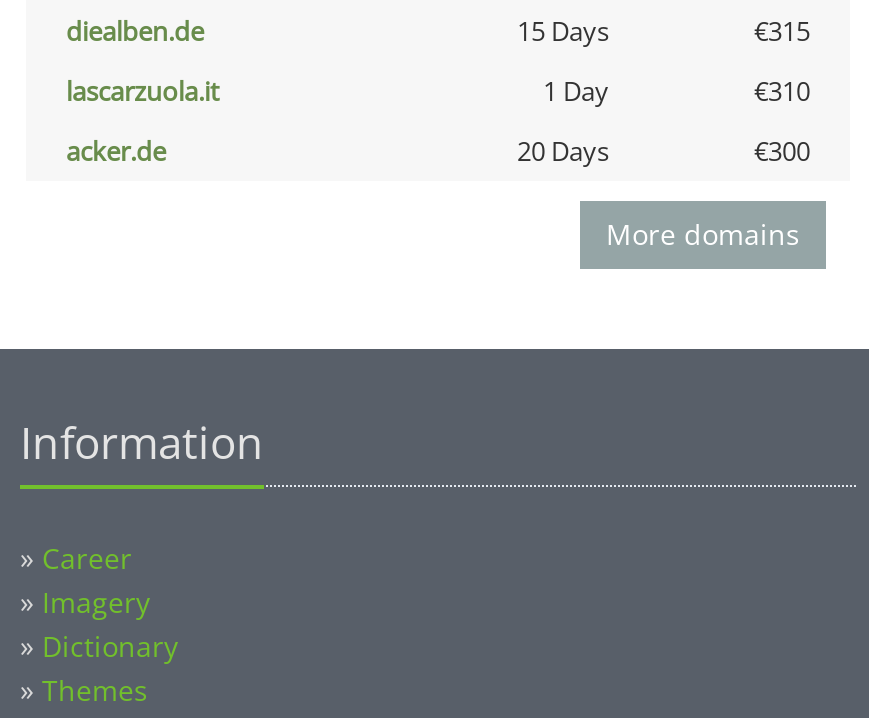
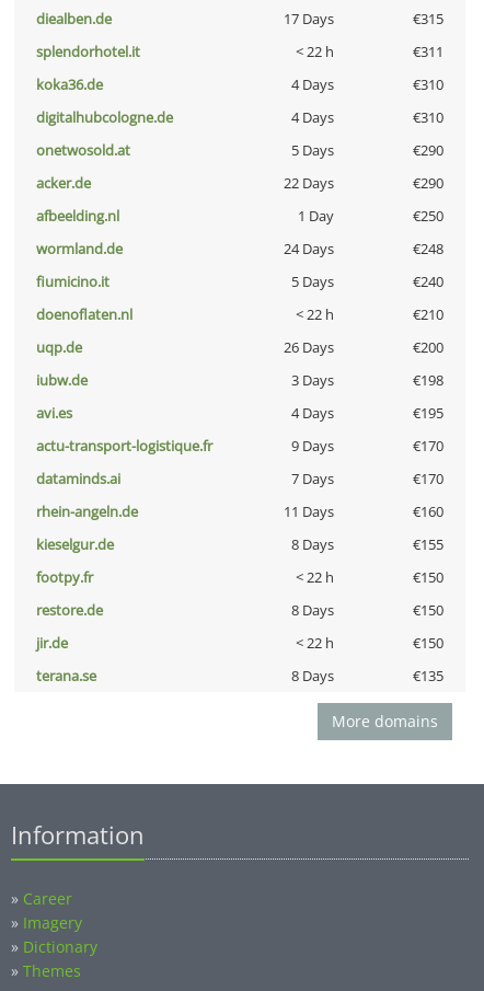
[517,12,609,48] 15 Days -> [283,8,333,28] 17 Days
[66,72,609,108] lascarzuola.it | 1 Day -> [36,41,443,94] splendorhotel.it | < 22 h | €311 | koka36.de | 4 Days
none -> [36,107,443,159] digitalhubcologne.de | 4 Days | €310 | onetwosold.at | 5 Days | €290
[517,132,810,168] 20 Days | €300 -> [36,172,443,685] 22 Days | €290 | afbeelding.nl | 1 Day | €250 | wormland.de | 24 Days | €248 | fiumicino.it | 5 Days | €240 | doenoflaten.nl | < 22 h | €210 | uqp.de | 26 Days | €200 | iubw.de | 3 Days | €198 | avi.es | 4 Days | €195 | actu-transport-logistique.fr | 9 Days | €170 | dataminds.ai | 7 Days | €170 | rhein-angeln.de | 11 Days | €160 | kieselgur.de | 8 Days | €155 | footpy.fr | < 22 h | €150 | restore.de | 8 Days | €150 | jir.de | < 22 h | €150 | terana.se | 8 Days | €135

